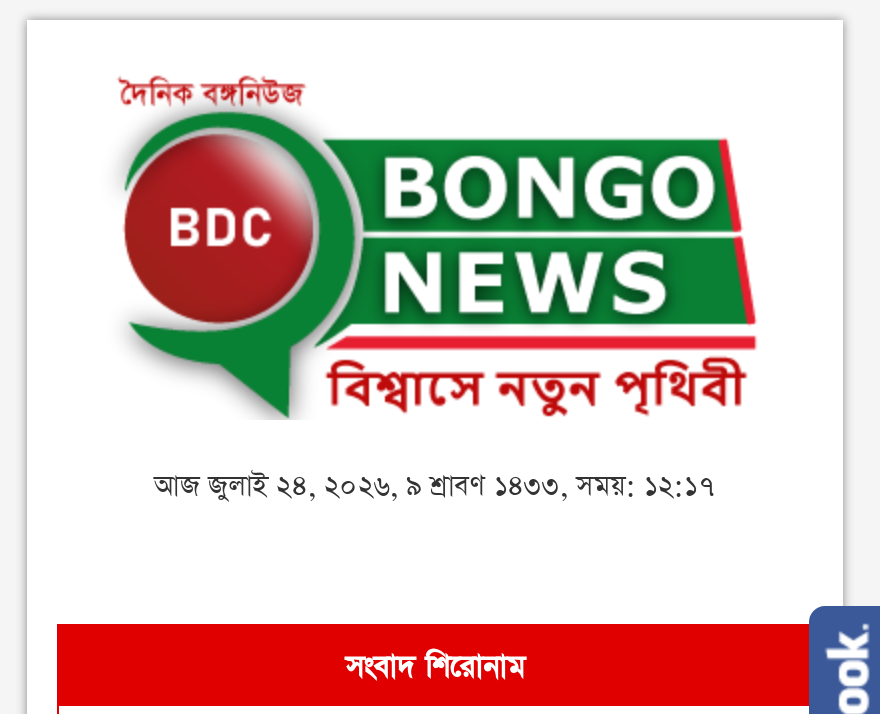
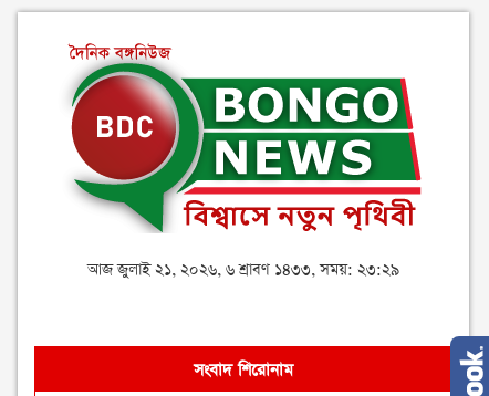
[154,468,716,506] আজ জুলাই ২৪, ২০২৬, ৯ শ্রাবণ ১৪৩৩, সময়: ১২:১৭ -> [87,260,399,281] আজ জুলাই ২১, ২০২৬, ৬ শ্রাবণ ১৪৩৩, সময়: ২৩:২৯

